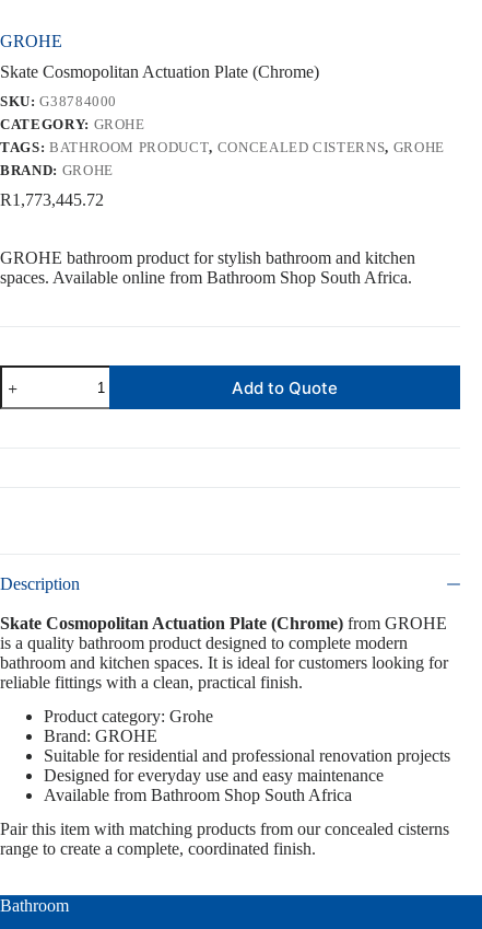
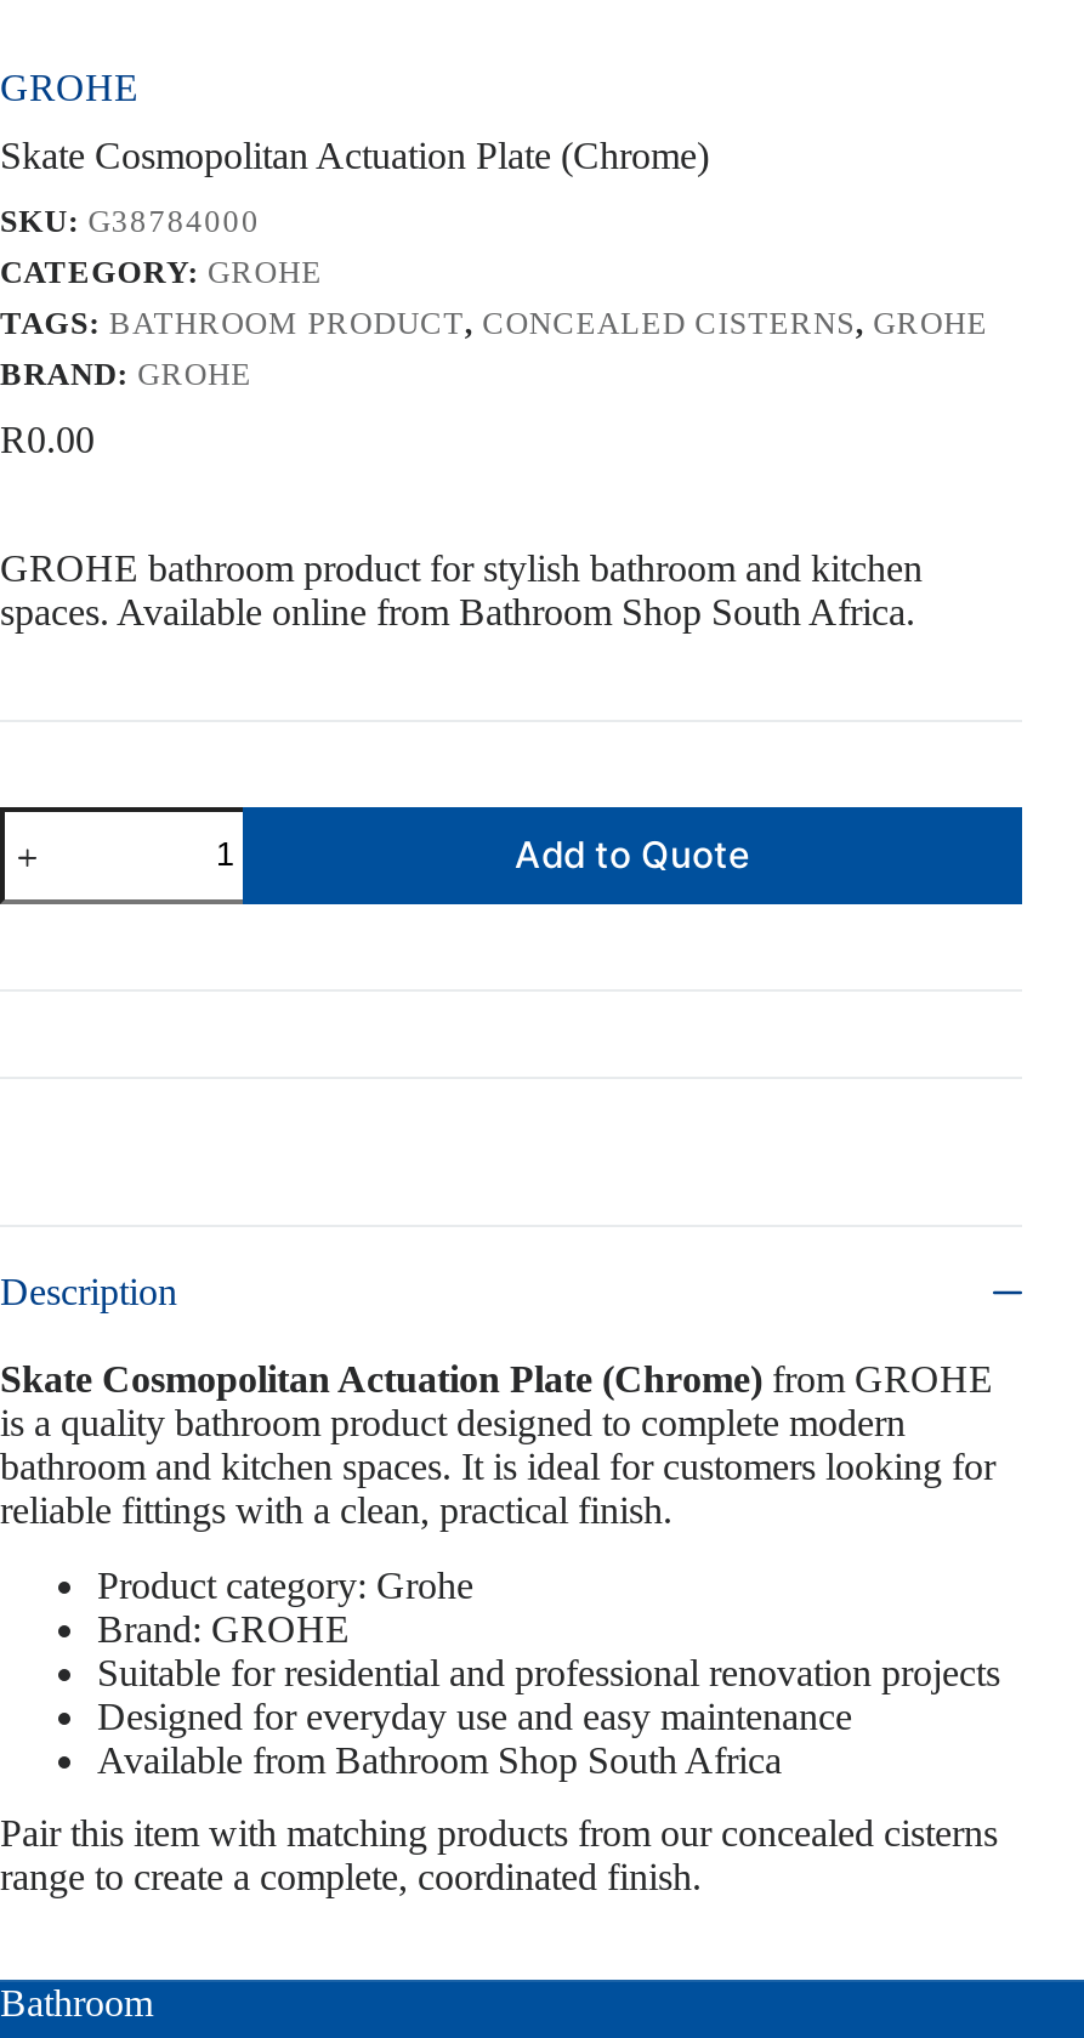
[0,191,104,209] R1,773,445.72 -> [0,419,95,460] R0.00

